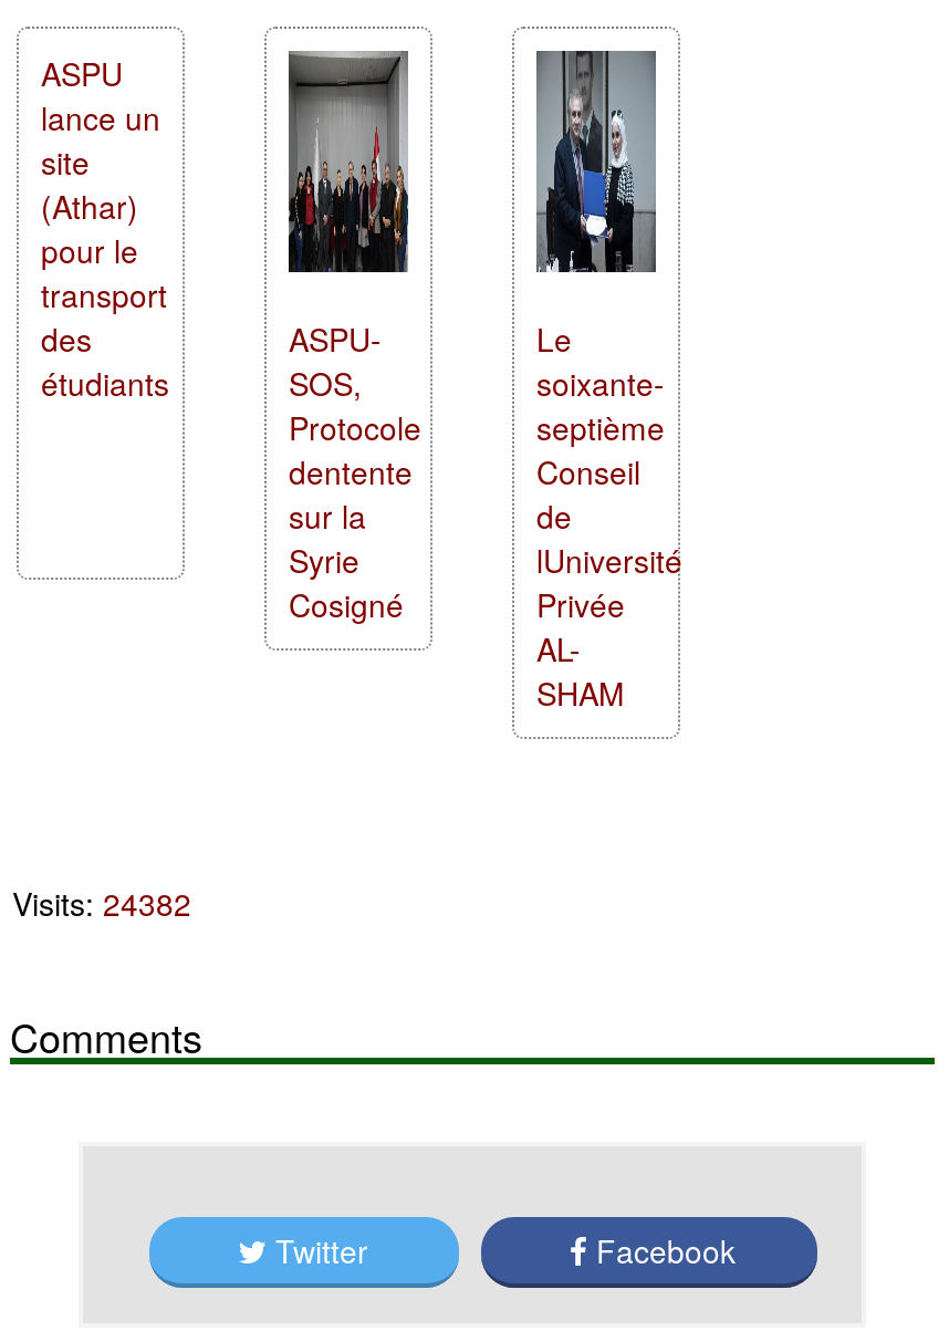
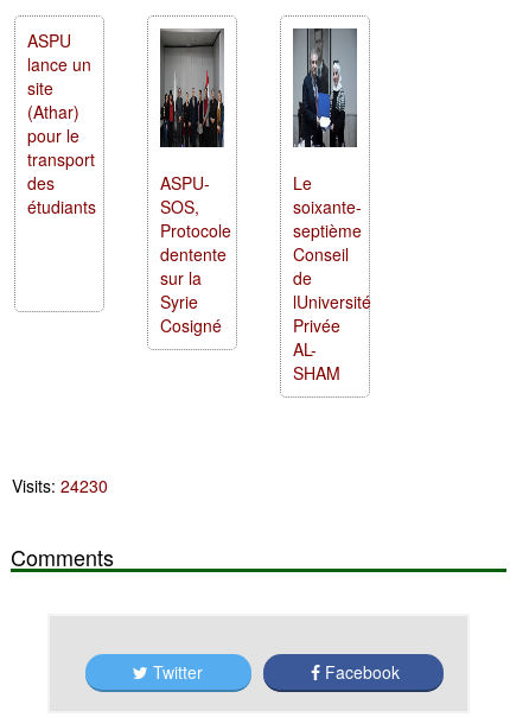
[12,881,191,926] Visits: 24382 -> [12,474,108,498] Visits: 24230

